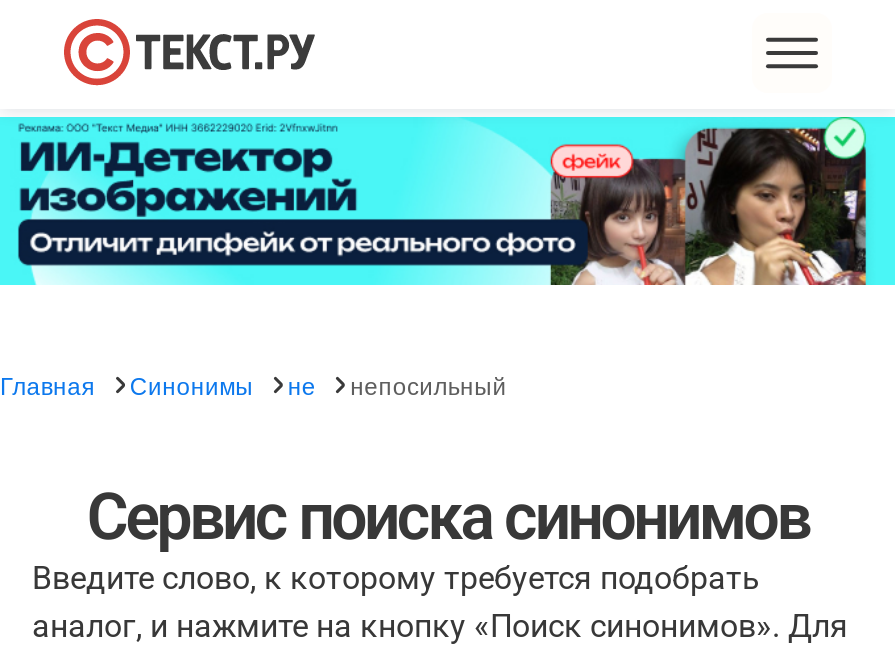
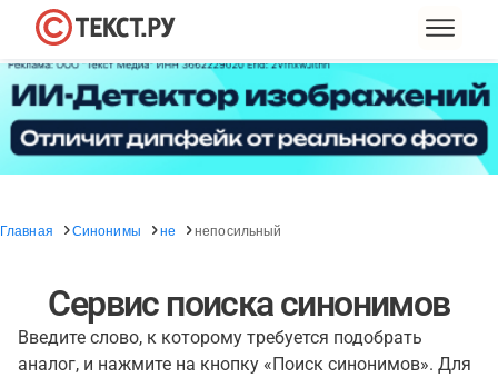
[6,117,878,287] [image] -> [3,62,491,176] [image]

